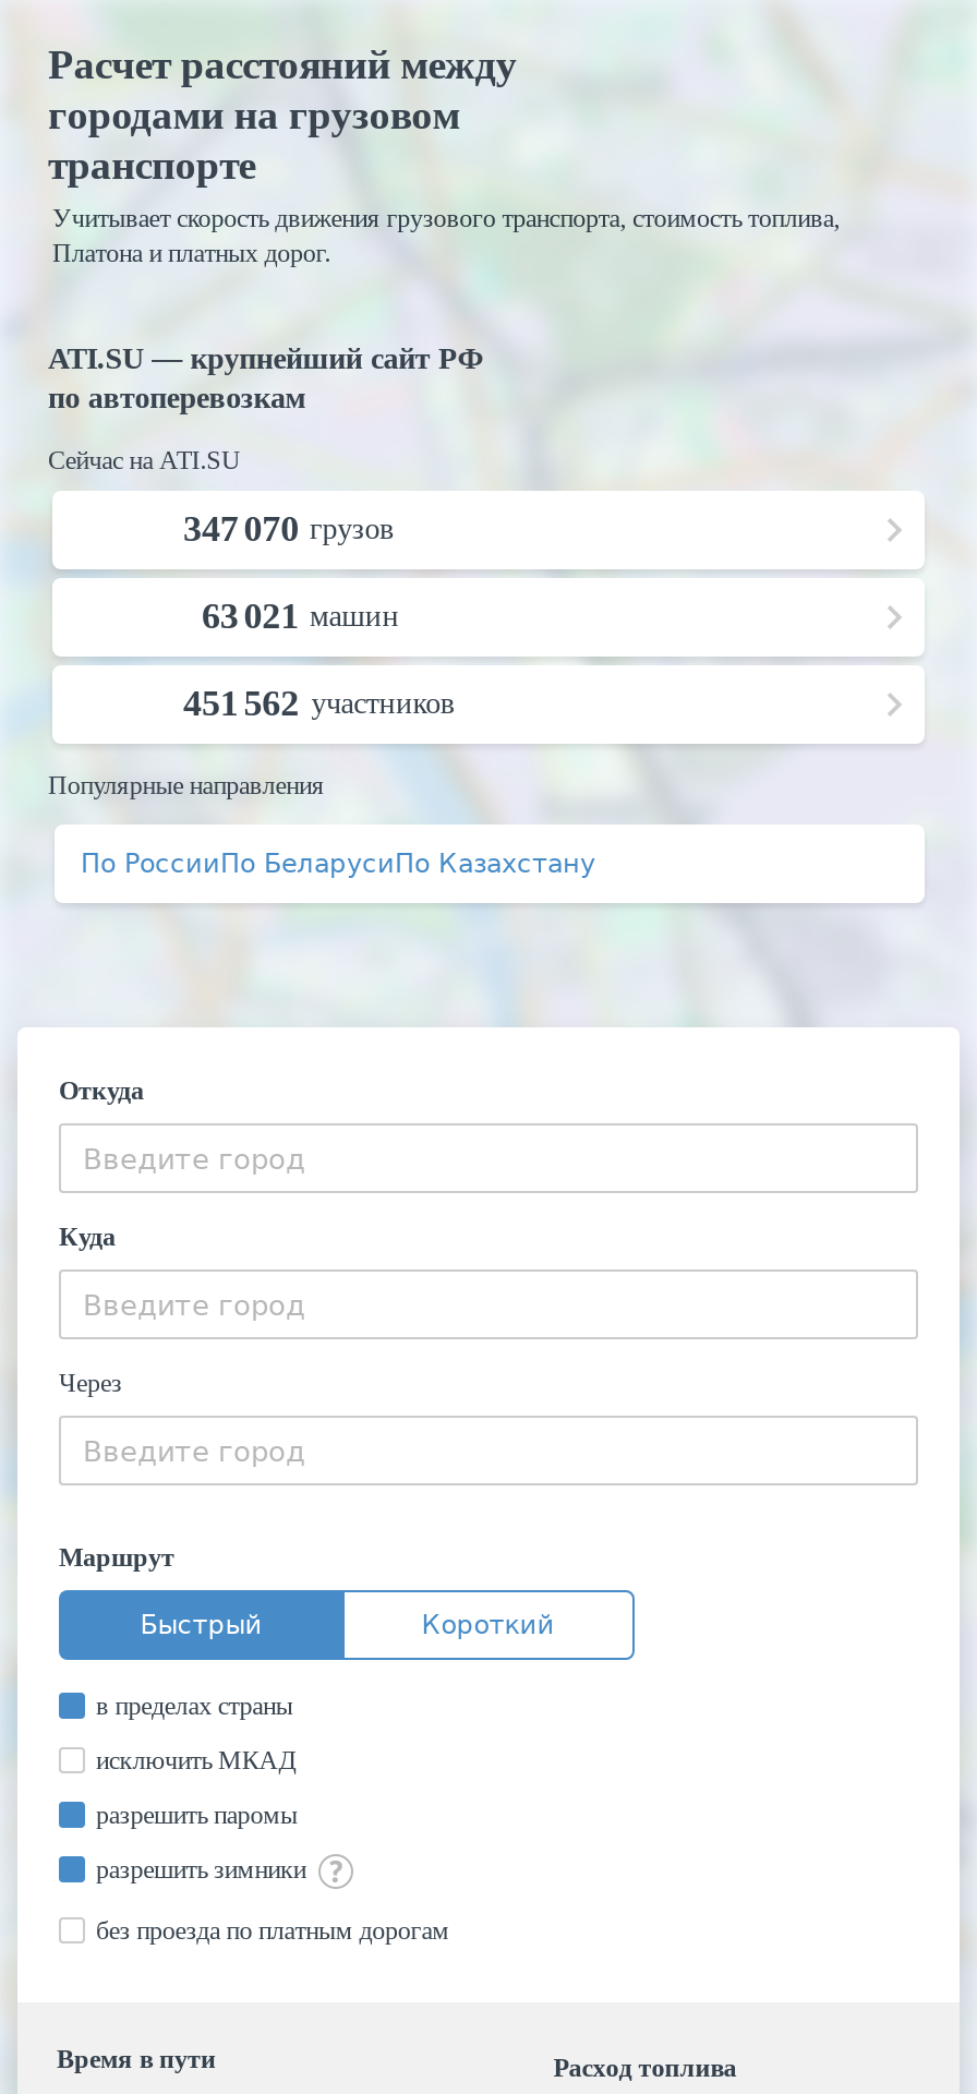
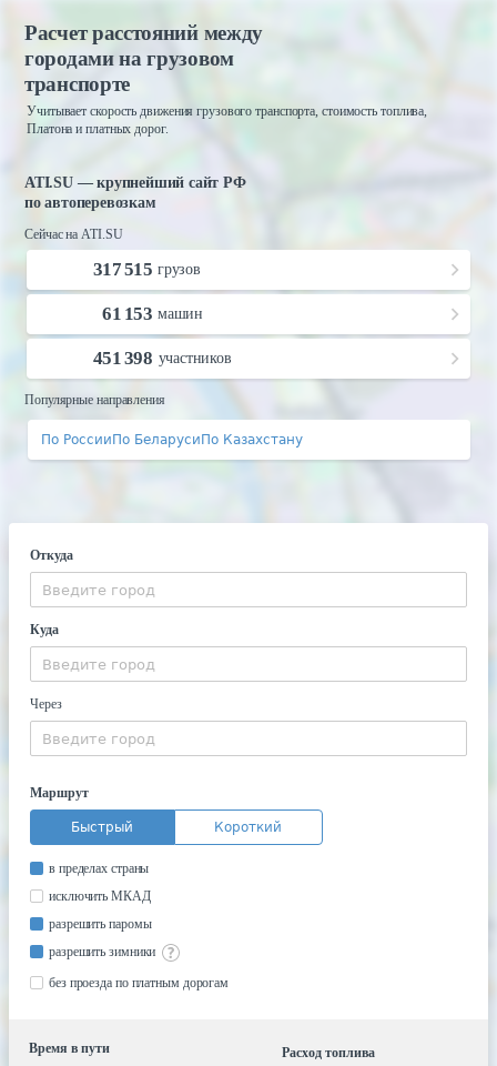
[183,508,394,550] 347 070 грузов -> [93,259,201,280] 317 515 грузов
[202,595,399,637] 63 021 машин -> [103,303,203,324] 61 153 машин
[183,683,455,724] 451 562 участников -> [93,348,232,369] 451 398 участников

